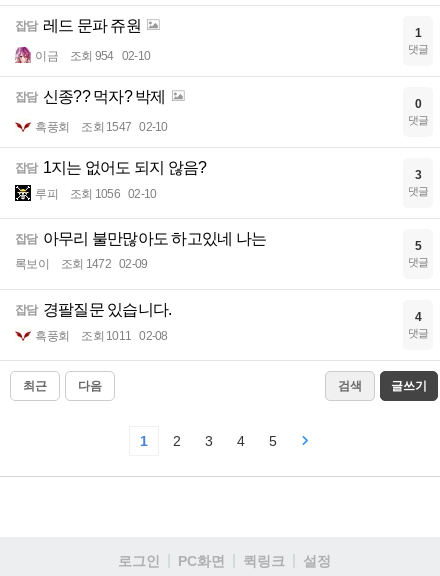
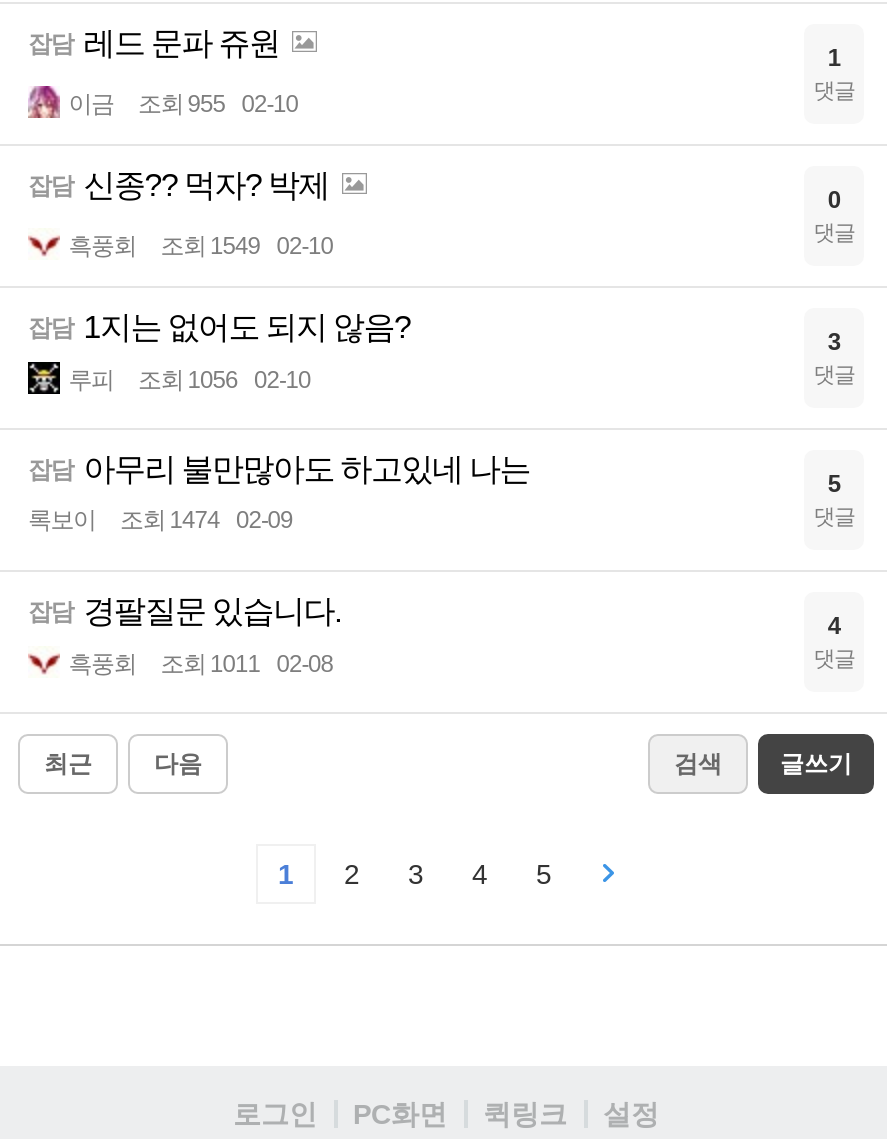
[35,49,150,63] 이금 조회 954 02-10 -> [68,90,298,118] 이금 조회 955 02-10
[35,120,167,134] 흑풍회 조회 1547 02-10 -> [68,232,333,260] 흑풍회 조회 1549 02-10
[15,257,147,271] 록보이 조회 1472 02-09 -> [28,506,292,534] 록보이 조회 1474 02-09

